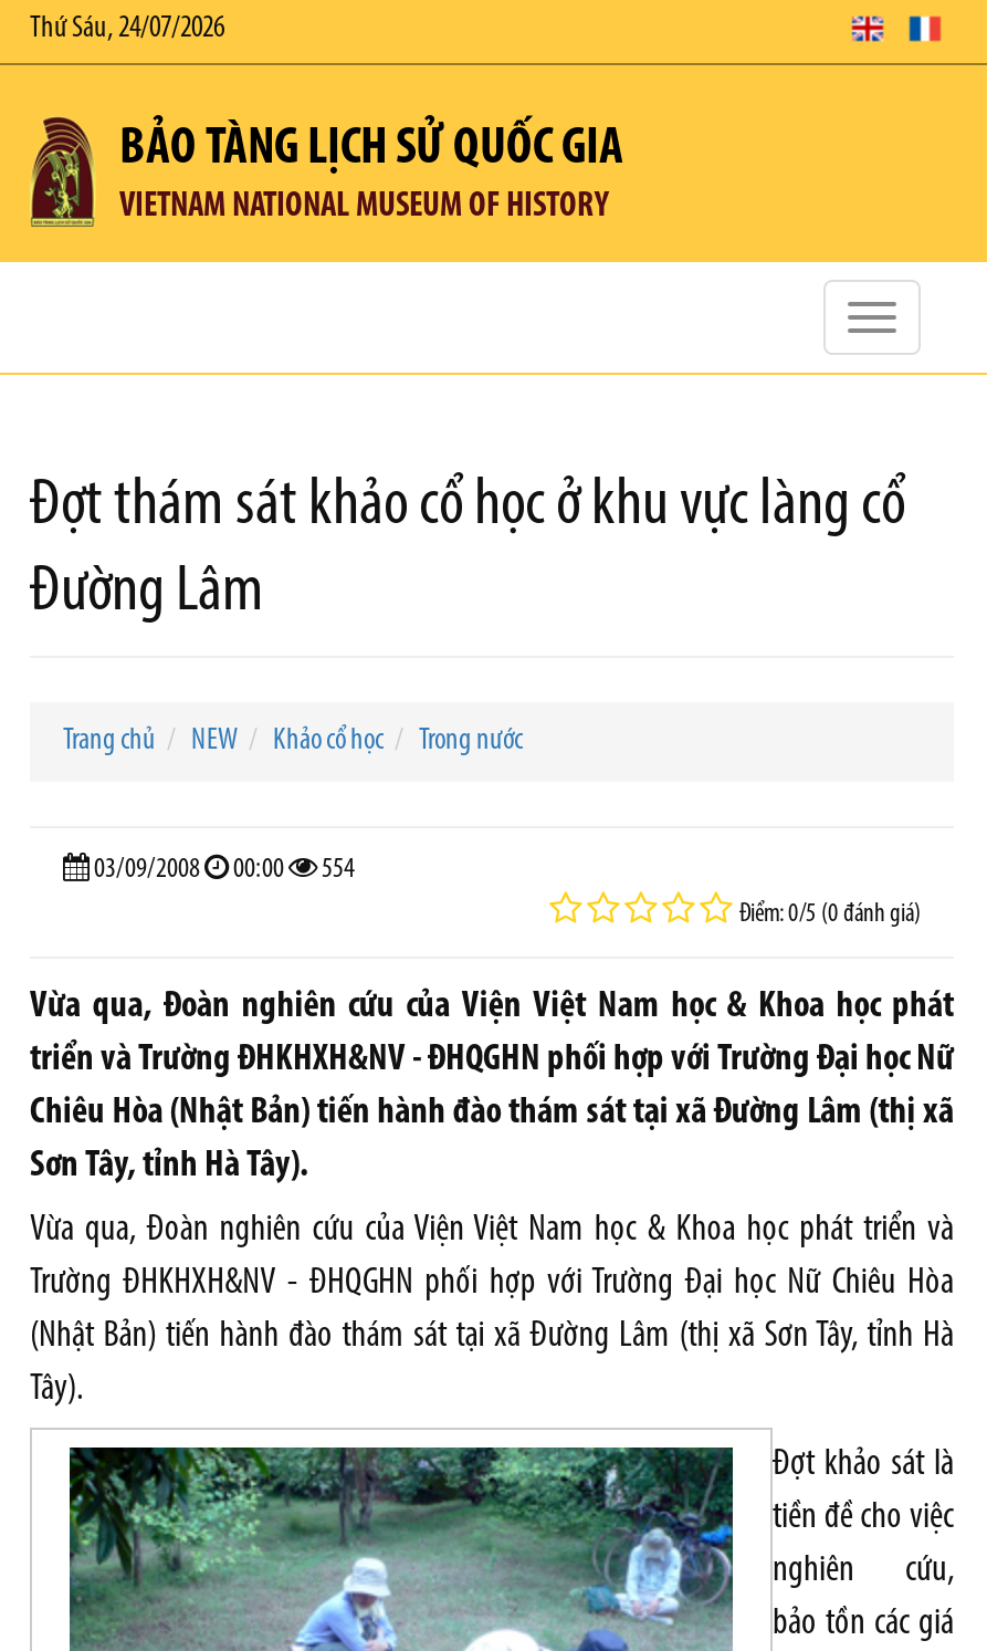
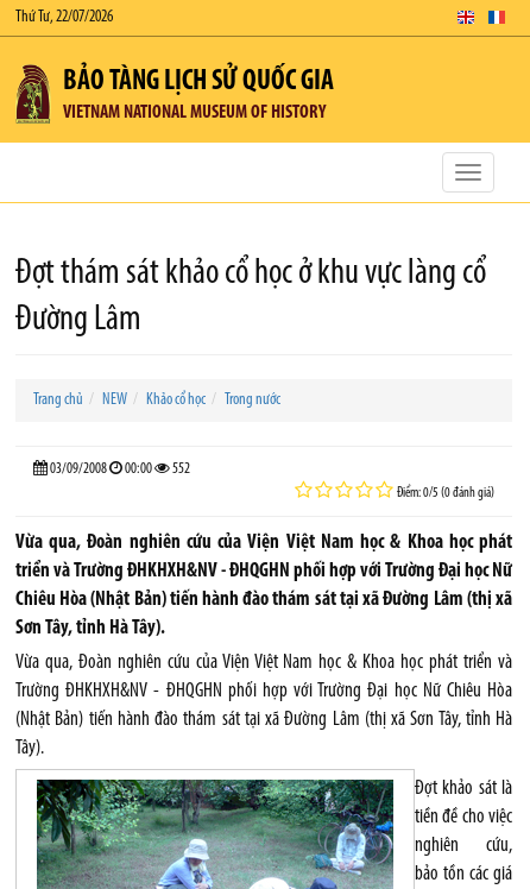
[30,12,224,45] Thứ Sáu, 24/07/2026 -> [15,8,113,26] Thứ Tư, 22/07/2026
[90,855,355,884] 03/09/2008 00:00 554 -> [48,461,190,477] 03/09/2008 00:00 552

